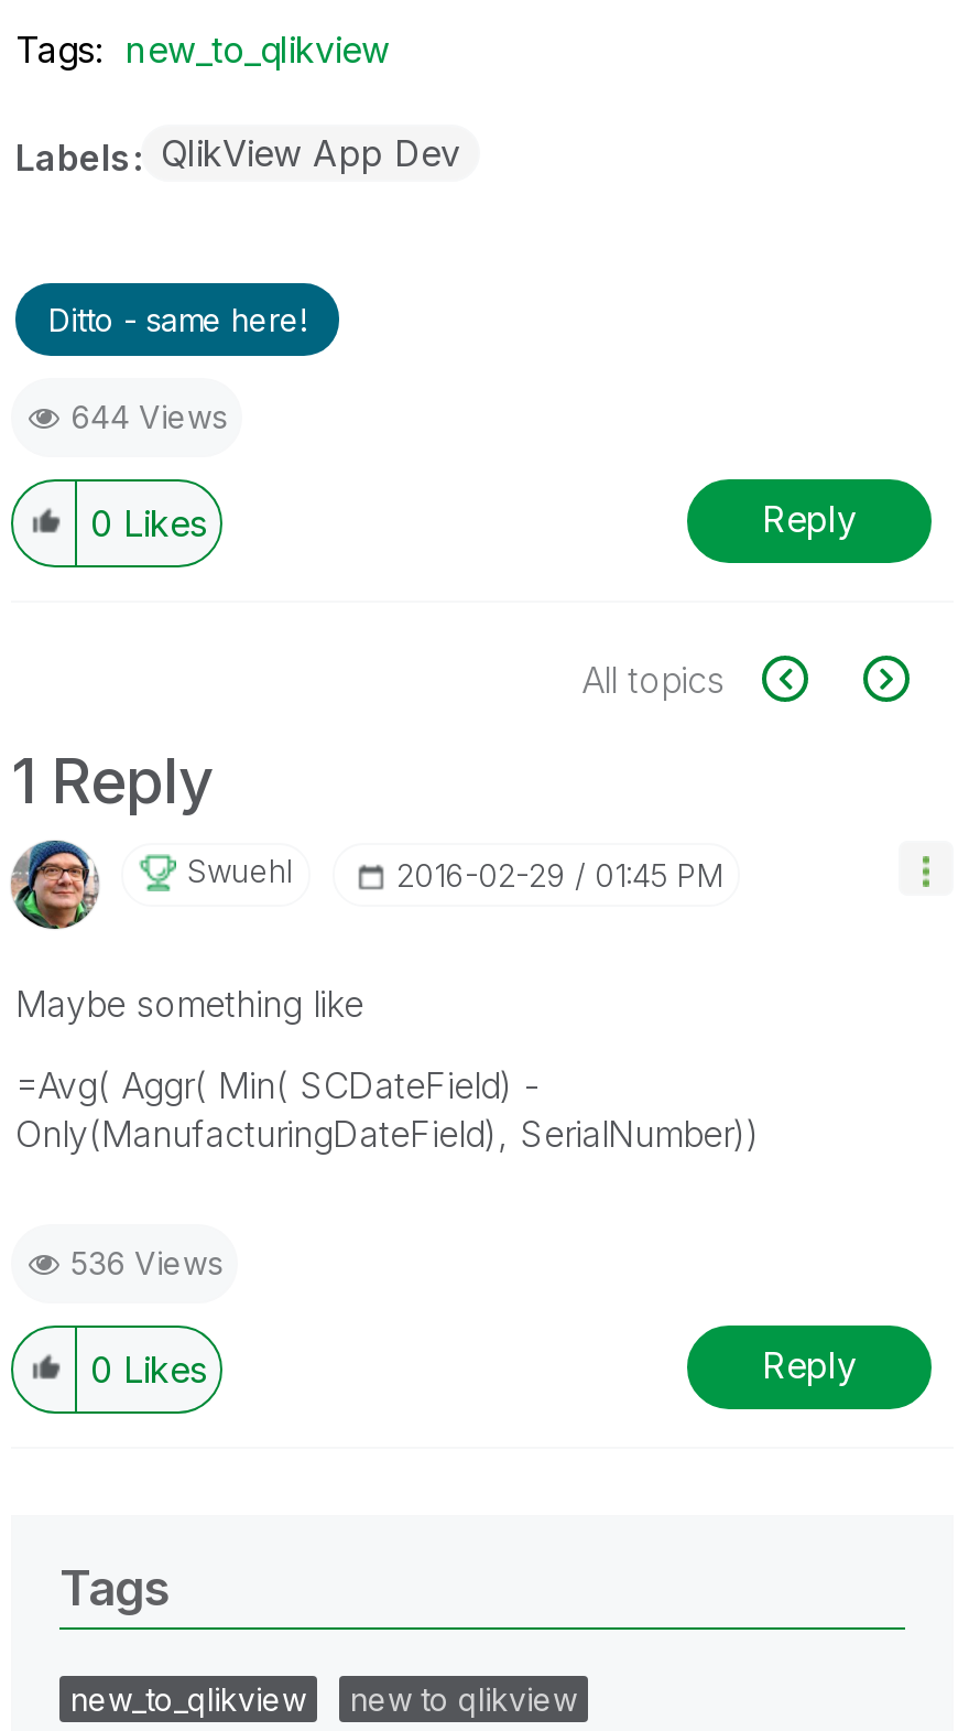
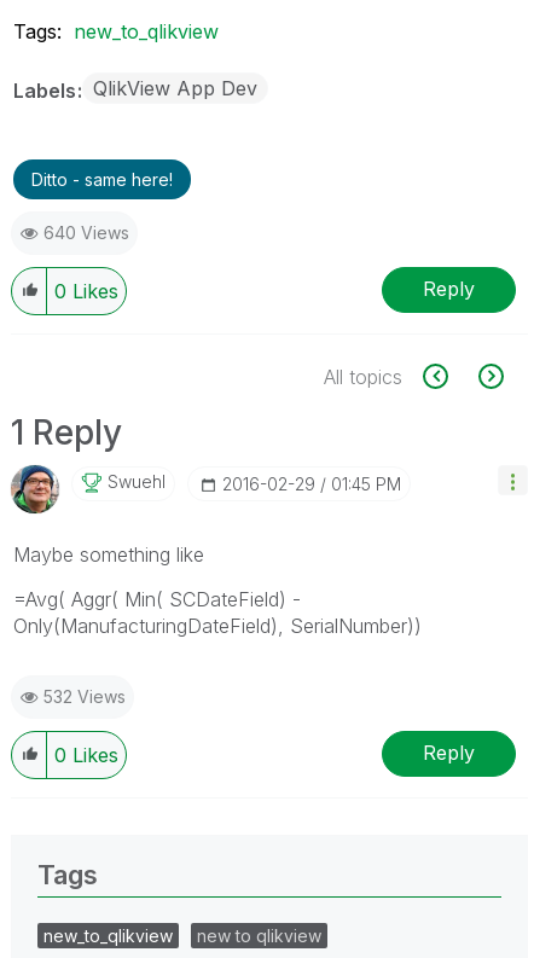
[70,397,227,434] 644 Views -> [43,222,129,242] 640 Views
[70,1243,222,1280] 536 Views -> [43,686,126,706] 532 Views

